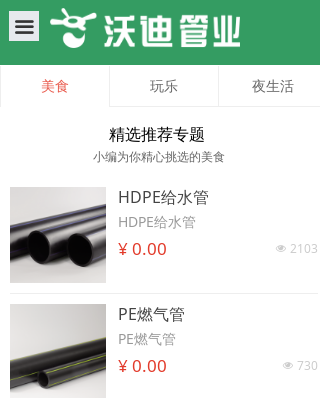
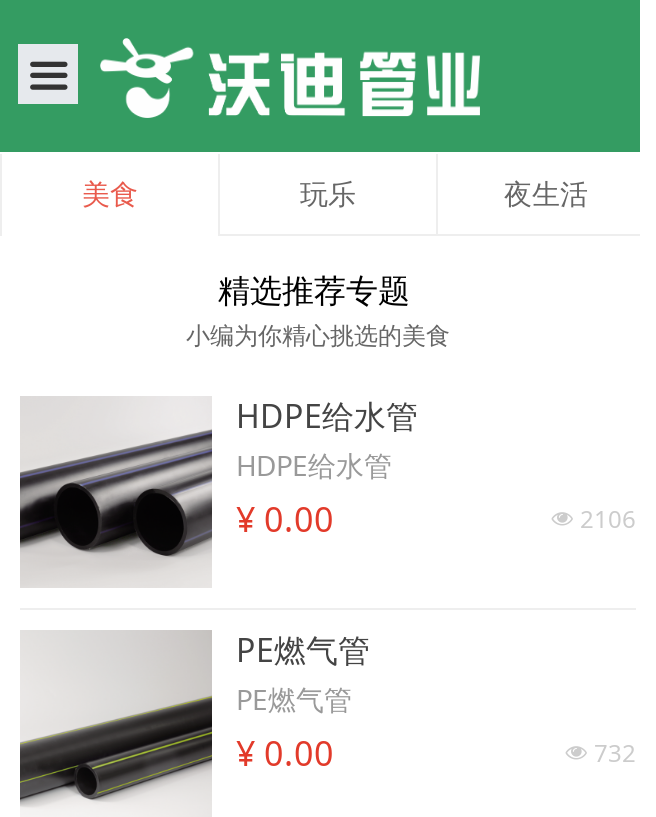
[275,240,318,257] 넶 2103 -> [550,502,636,536] 넶 2106
[282,357,318,374] 넶 730 -> [564,736,636,770] 넶 732

